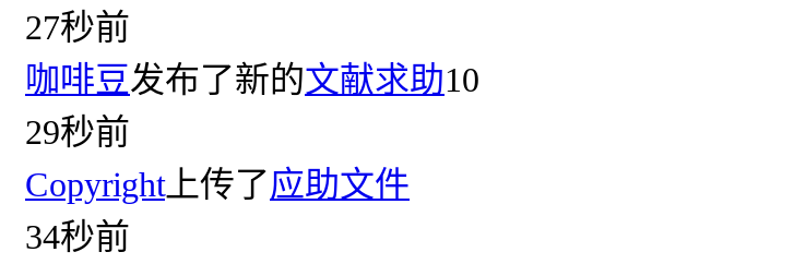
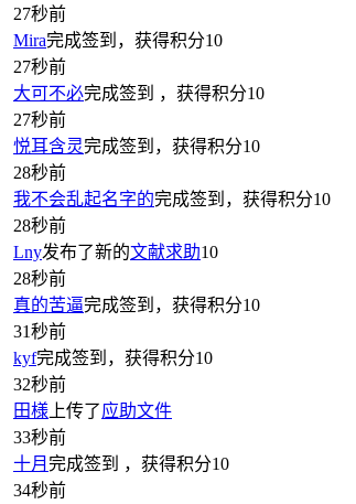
[25,61,479,203] 咖啡豆发布了新的文献求助10 | 29秒前 | Copyright上传了应助文件 -> [13,31,331,473] Mira完成签到，获得积分10 | 27秒前 | 大可不必完成签到，获得积分10 | 27秒前 | 悦耳含灵完成签到，获得积分10 | 28秒前 | 我不会乱起名字的完成签到，获得积分10 | 28秒前 | Lny发布了新的文献求助10 | 28秒前 | 真的苦逼完成签到，获得积分10 | 31秒前 | kyf完成签到，获得积分10 | 32秒前 | 田様上传了应助文件 | 33秒前 | 十月完成签到，获得积分10

